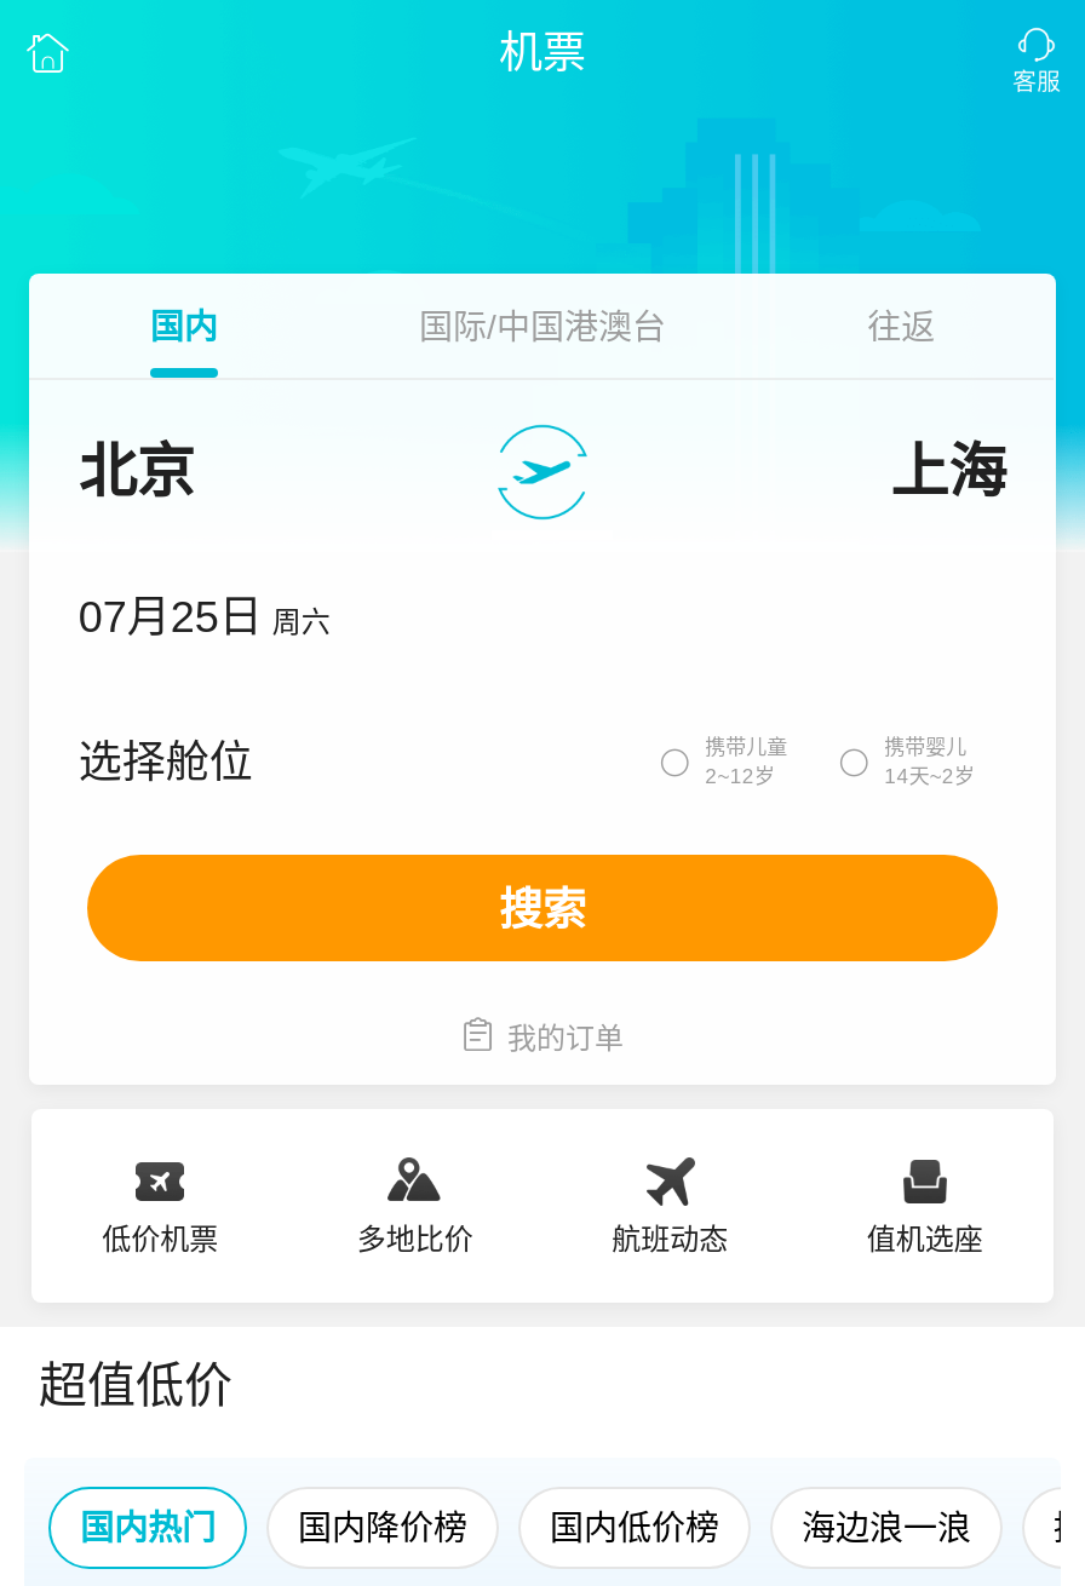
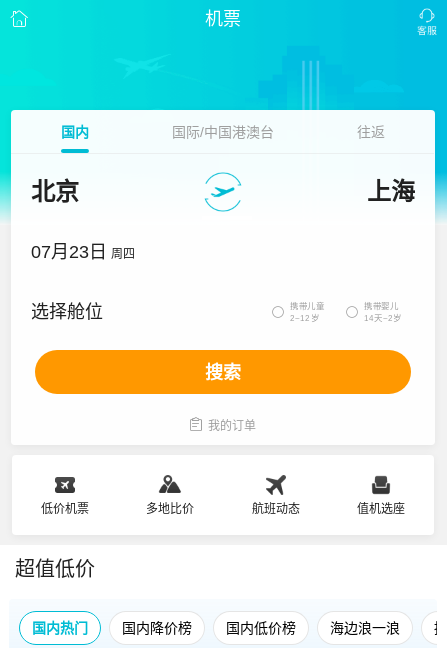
[78,593,330,642] 07月25日 周六 -> [31,242,135,262] 07月23日 周四

